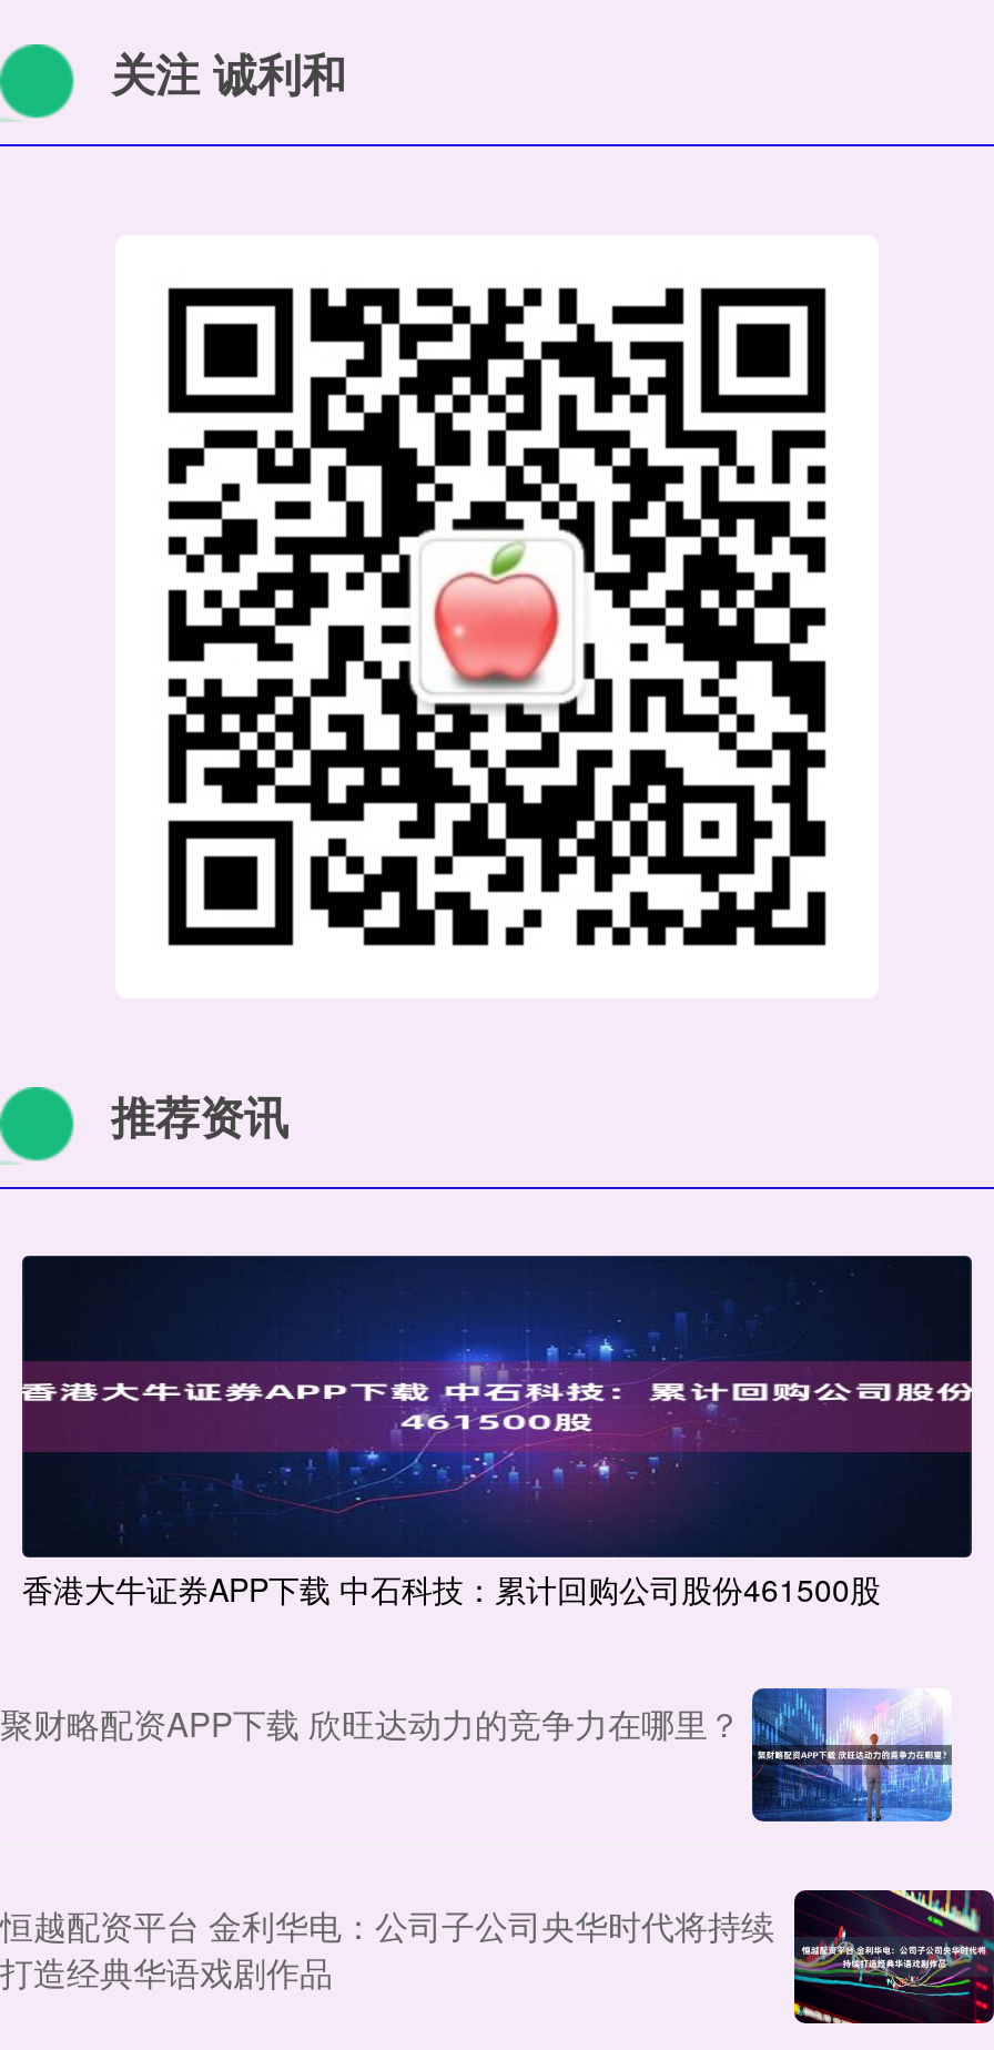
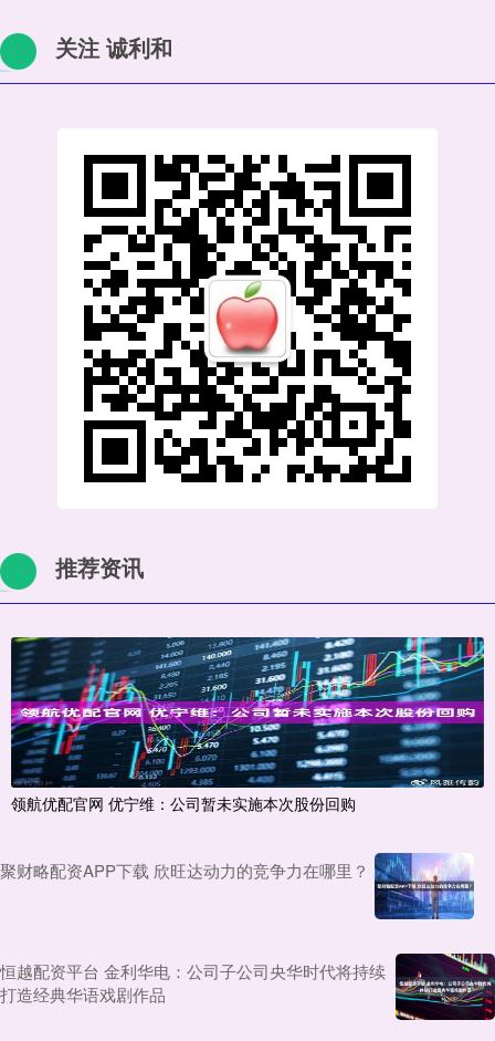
[22,1254,974,1611] [image] | 香港大牛证券APP下载 中石科技：累计回购公司股份461500股 -> [10,636,485,815] [image] | 领航优配官网 优宁维：公司暂未实施本次股份回购

